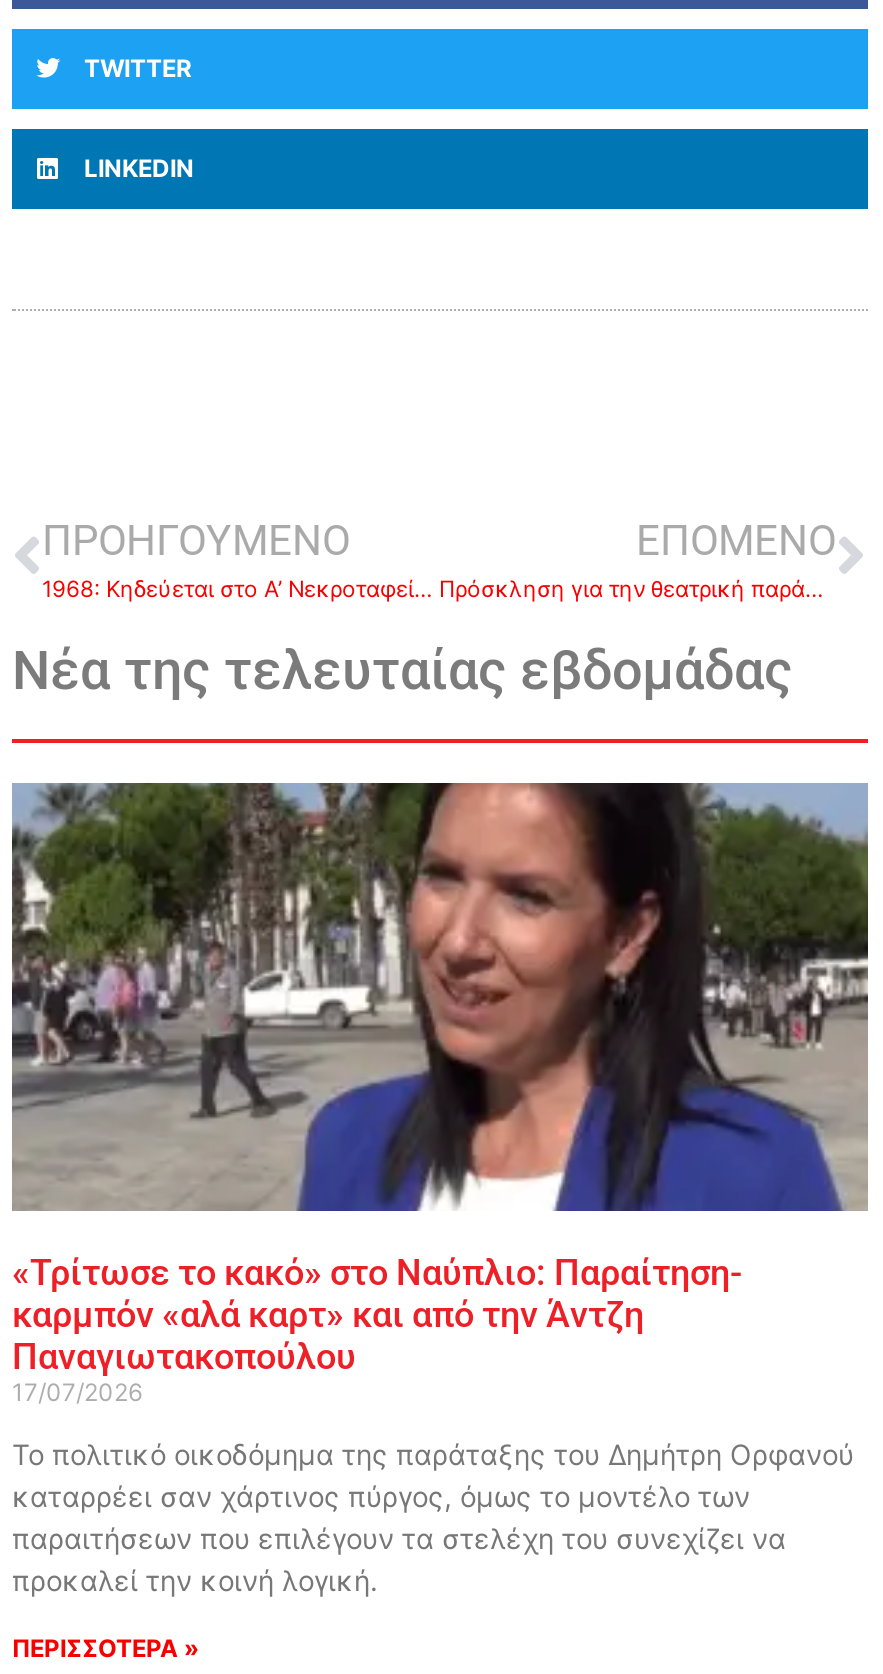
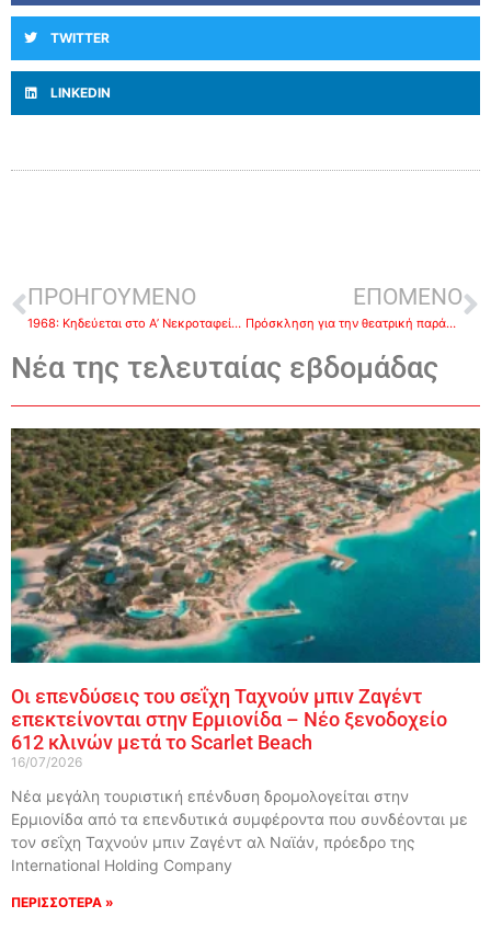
[10,781,870,1406] [image] | «Τρίτωσε το κακό» στο Ναύπλιο: Παραίτηση- | καρμπόν «αλά καρτ» και από την Άντζη | Παναγιωτακοπούλου | 17/07/2026 -> [10,427,481,771] [image] | Οι επενδύσεις του σεΐχη Ταχνούν μπιν Ζαγέντ | επεκτείνονται στην Ερμιονίδα – Νέο ξενοδοχείο | 612 κλινών μετά το Scarlet Beach | 16/07/2026
[12,1436,854,1596] Το πολιτικό οικοδόμημα της παράταξης του Δημήτρη Ορφανού | καταρρέει σαν χάρτινος πύργος, όμως το μοντέλο των | παραιτήσεων που επιλέγουν τα στελέχη του συνεχίζει να | προκαλεί την κοινή λογική. -> [11,787,468,875] Νέα μεγάλη τουριστική επένδυση δρομολογείται στην | Ερμιονίδα από τα επενδυτικά συμφέροντα που συνδέονται με | τον σεΐχη Ταχνούν μπιν Ζαγέντ αλ Ναϊάν, πρόεδρο της | International Holding Company

